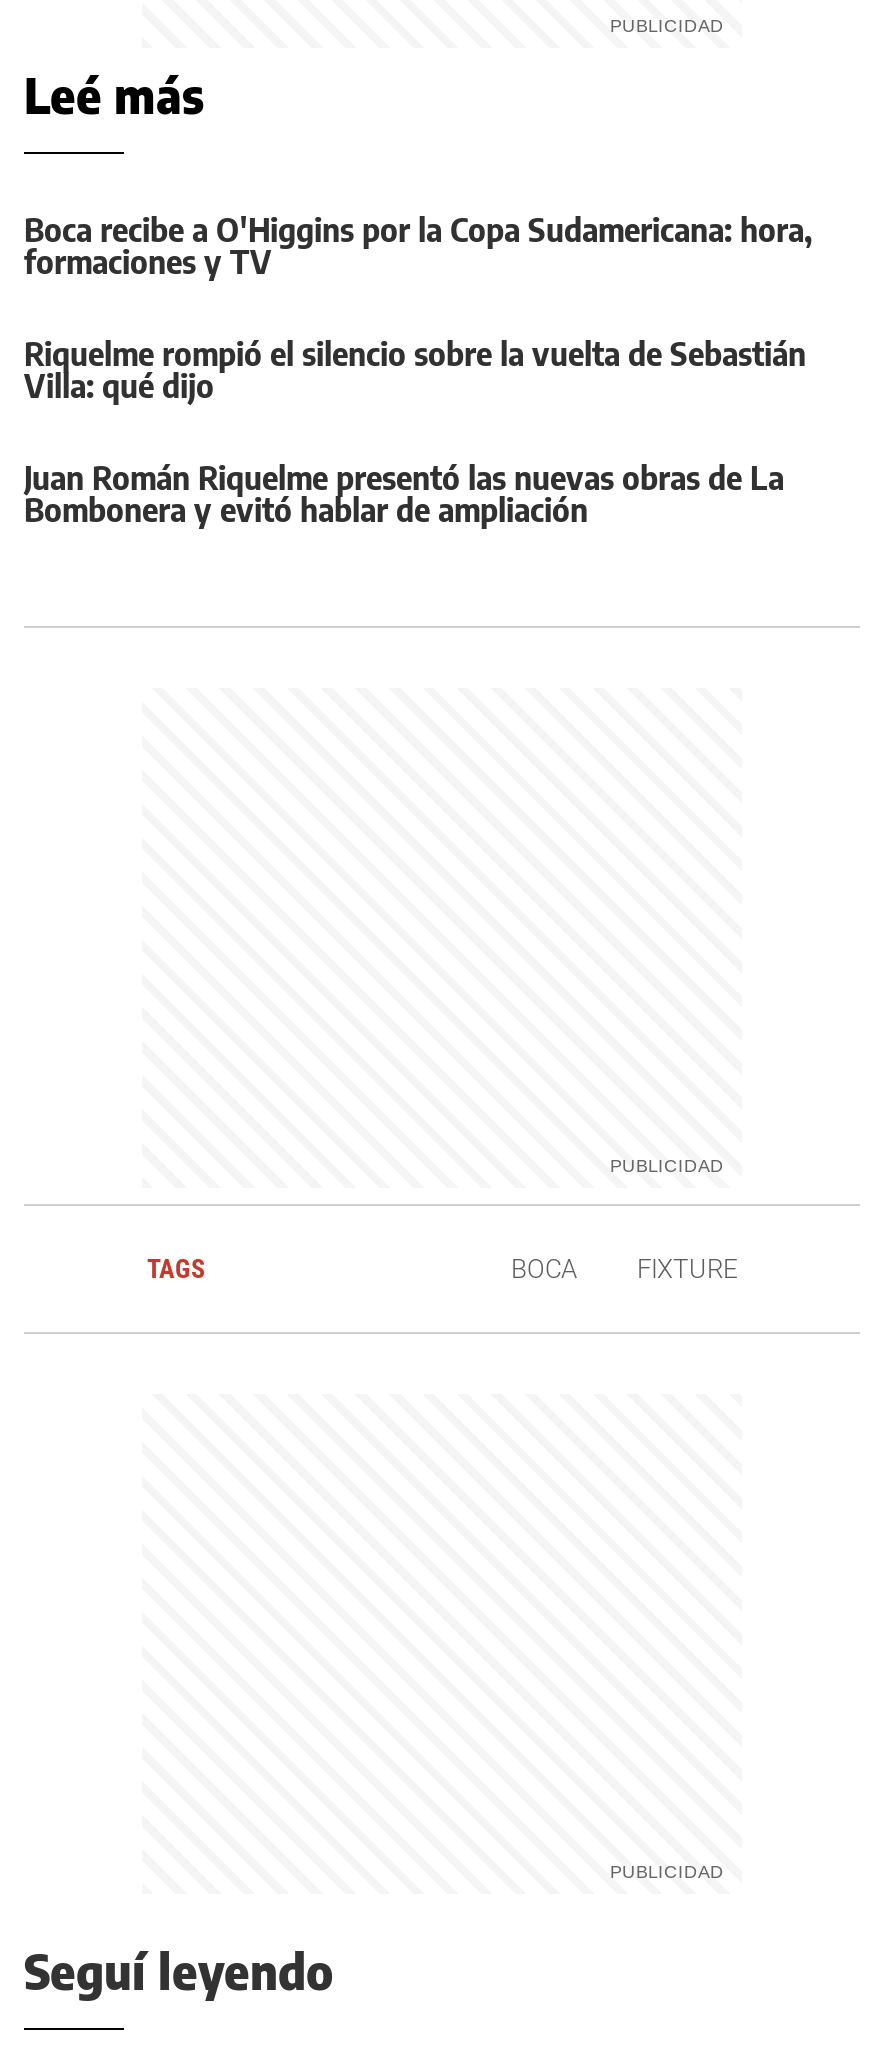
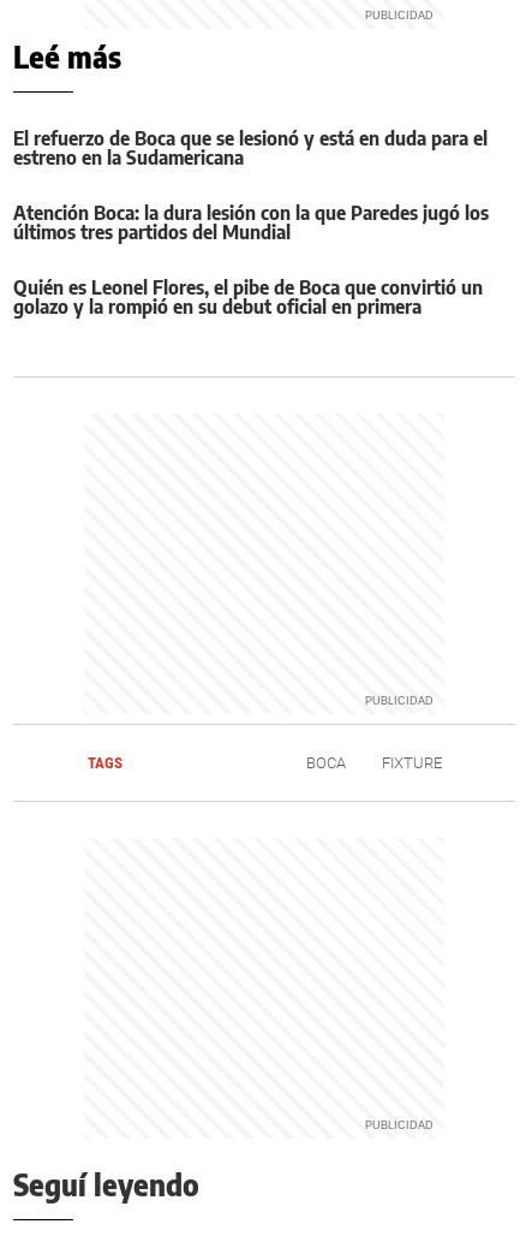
[24,210,812,282] Boca recibe a O'Higgins por la Copa Sudamericana: hora, | formaciones y TV -> [13,126,488,170] El refuerzo de Boca que se lesionó y está en duda para el | estreno en la Sudamericana
[24,334,806,406] Riquelme rompió el silencio sobre la vuelta de Sebastián | Villa: qué dijo -> [13,201,489,244] Atención Boca: la dura lesión con la que Paredes jugó los | últimos tres partidos del Mundial
[24,458,784,530] Juan Román Riquelme presentó las nuevas obras de La | Bombonera y evitó hablar de ampliación -> [13,275,483,319] Quién es Leonel Flores, el pibe de Boca que convirtió un | golazo y la rompió en su debut oficial en primera

